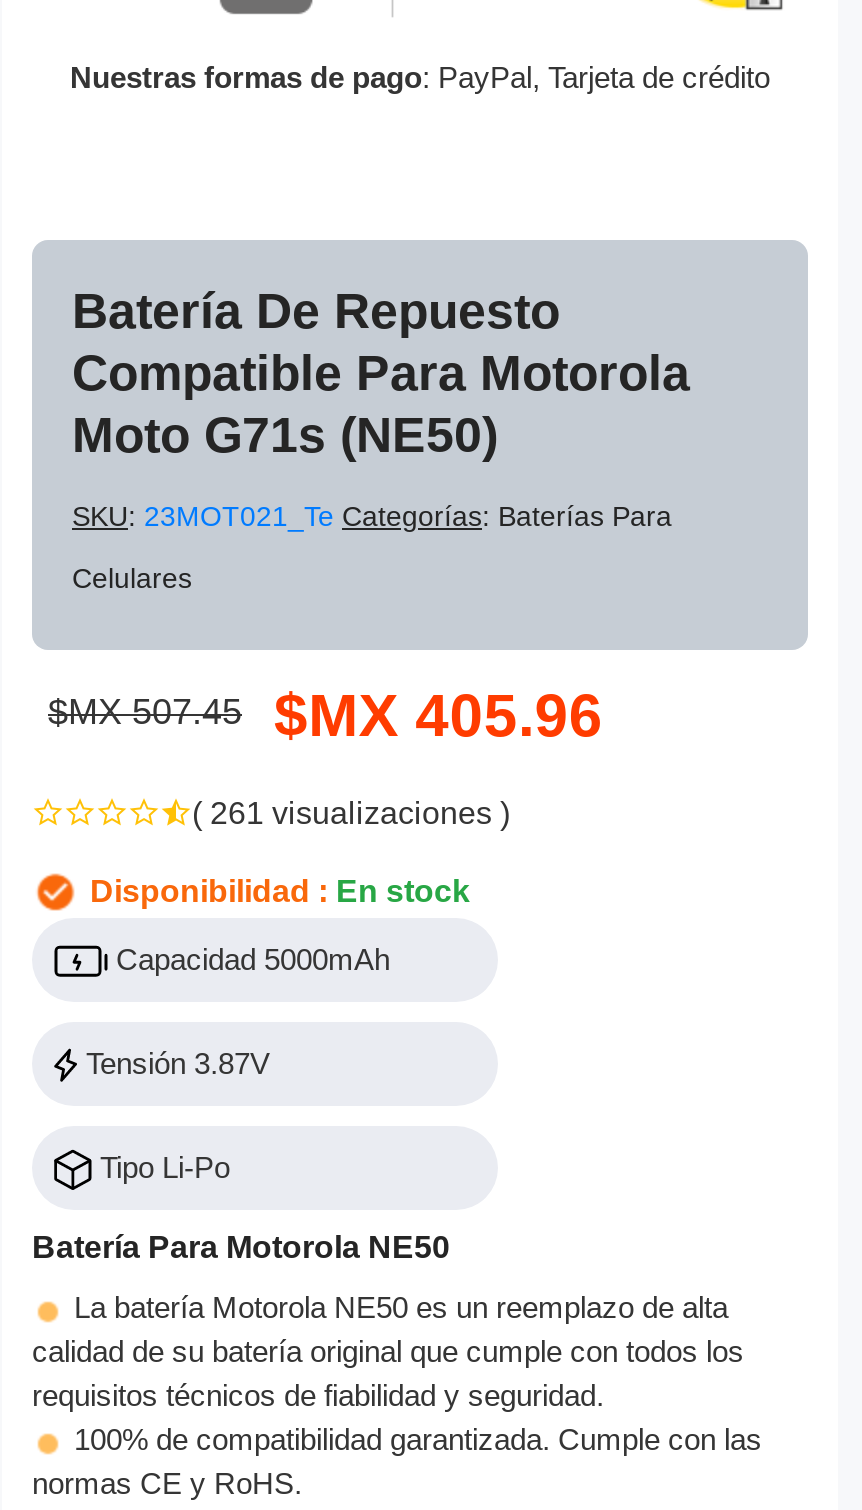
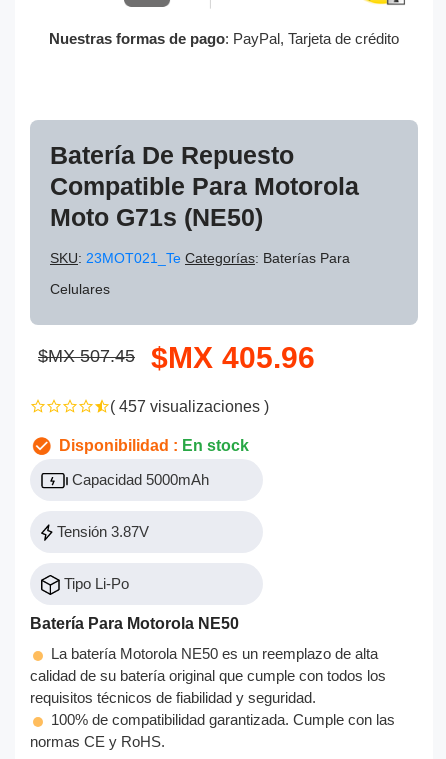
[192,795,510,829] ( 261 visualizaciones ) -> [110,398,269,415] ( 457 visualizaciones )

